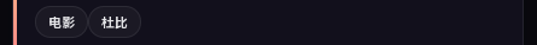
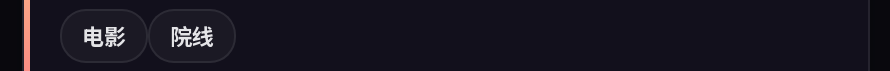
[101,12,128,31] 杜比 -> [170,20,214,52] 院线

